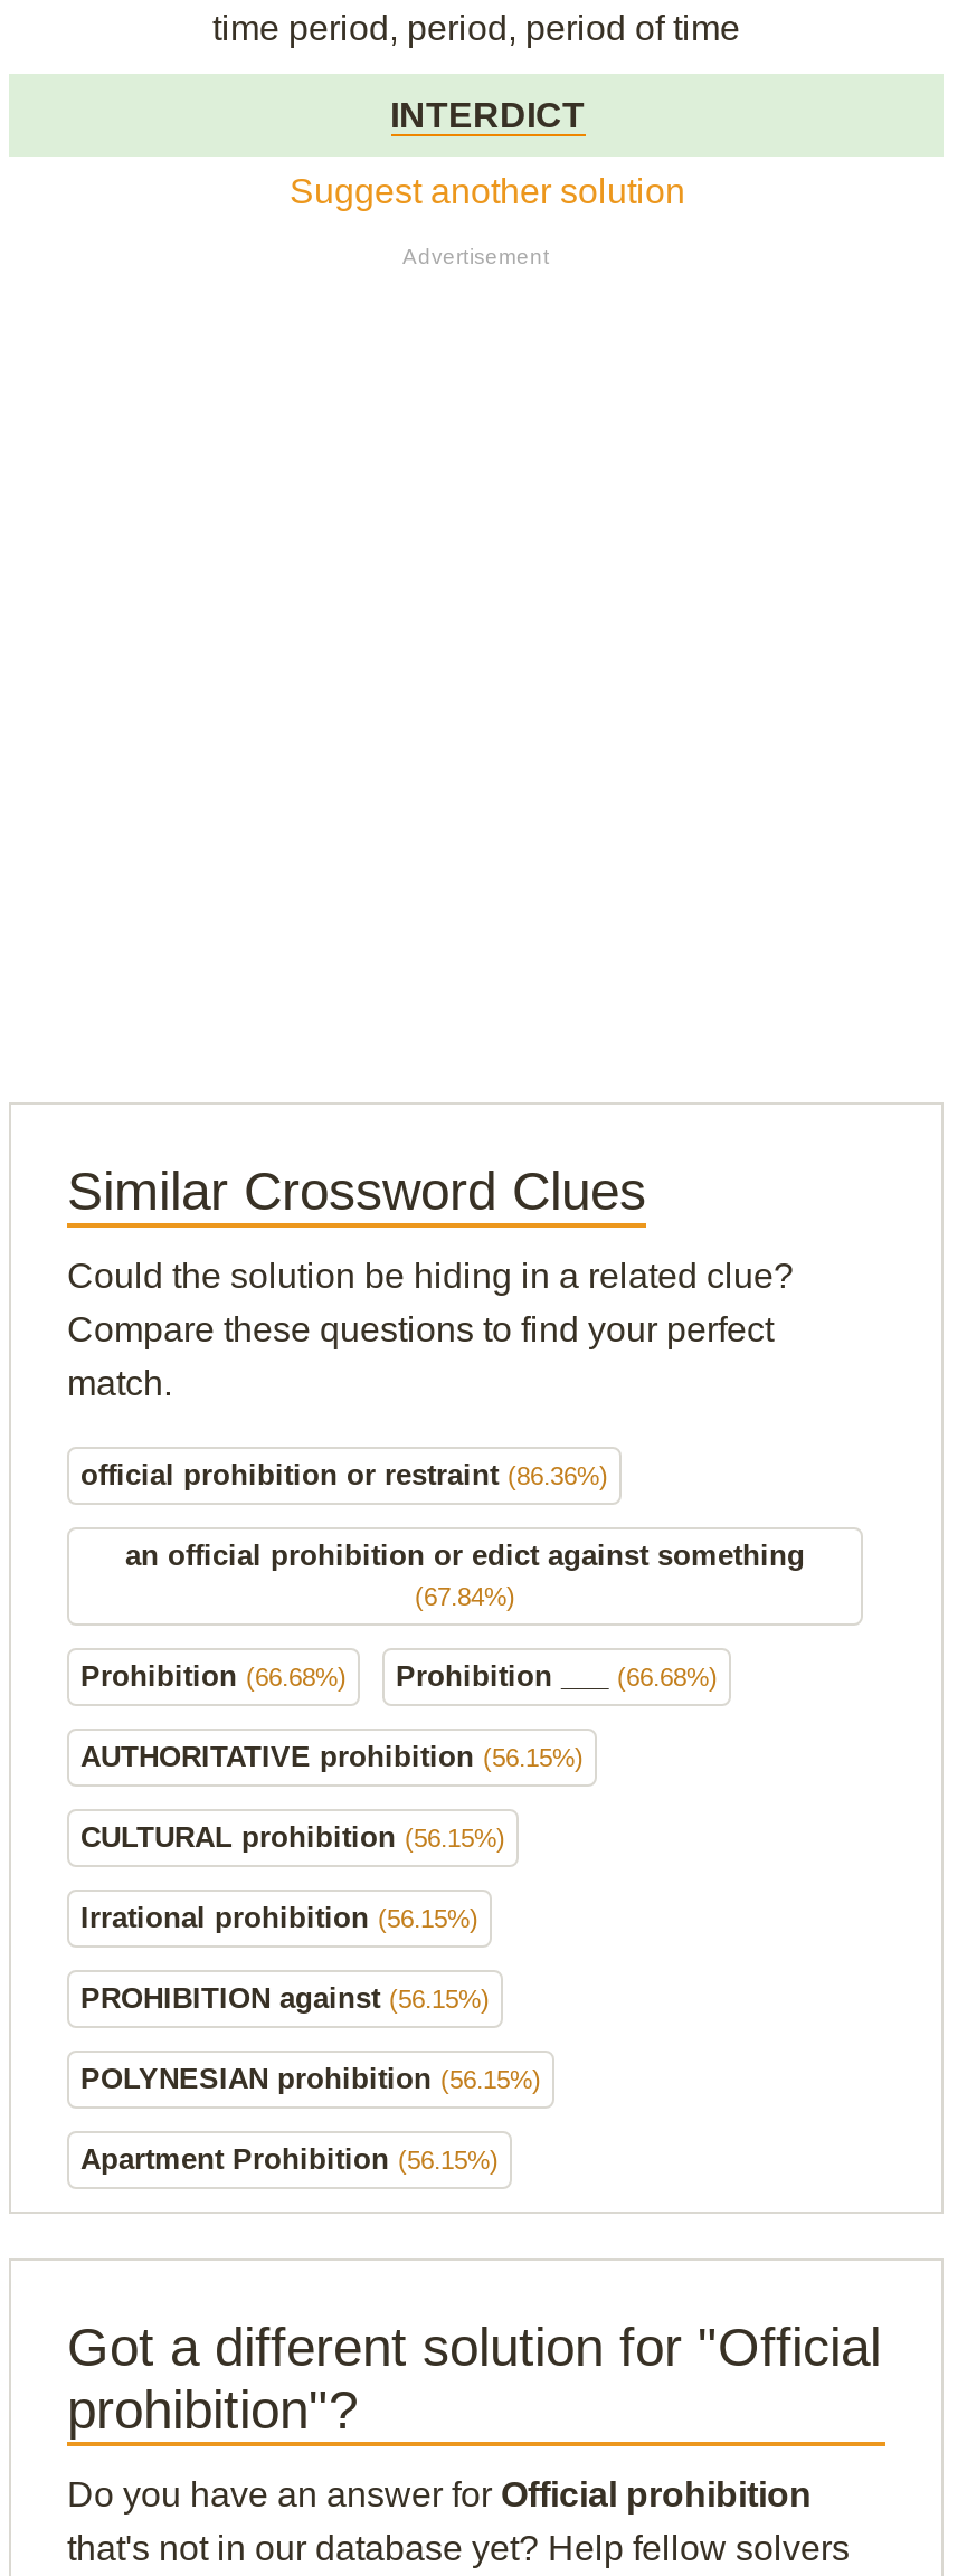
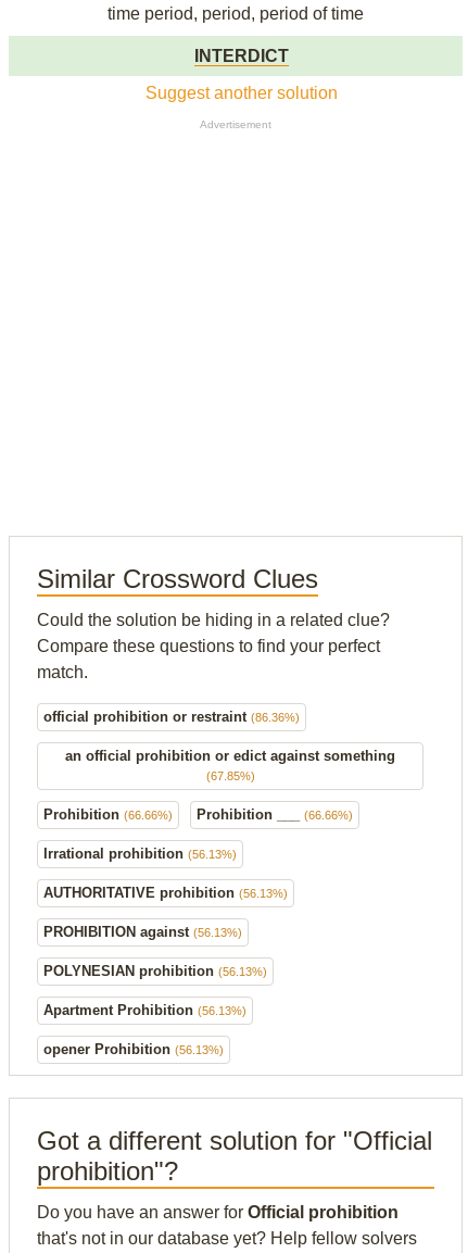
[415,1582,515,1609] (67.84%) -> [206,769,255,782] (67.85%)
[80,1658,718,1692] Prohibition (66.68%) | Prohibition ___ (66.68%) -> [43,806,353,822] Prohibition (66.66%) | Prohibition ___ (66.66%)
[80,1739,584,1772] AUTHORITATIVE prohibition (56.15%) -> [43,845,237,861] Irrational prohibition (56.13%)
[80,1819,505,1853] CULTURAL prohibition (56.15%) -> [43,884,288,900] AUTHORITATIVE prohibition (56.13%)
[80,1900,478,1933] Irrational prohibition (56.15%) -> [43,923,242,940] PROHIBITION against (56.13%)
[80,1980,490,2014] PROHIBITION against (56.15%) -> [43,962,267,979] POLYNESIAN prohibition (56.13%)
[80,2061,541,2094] POLYNESIAN prohibition (56.15%) -> [43,1002,246,1018] Apartment Prohibition (56.13%)
[80,2141,499,2175] Apartment Prohibition (56.15%) -> [43,1041,224,1057] opener Prohibition (56.13%)

